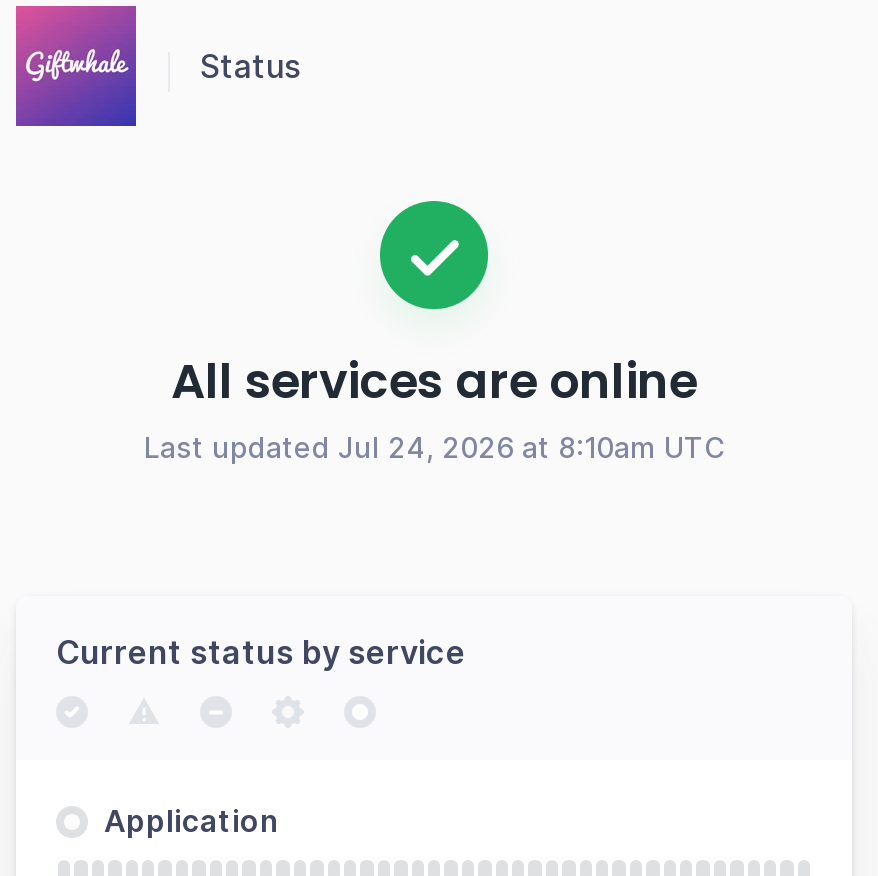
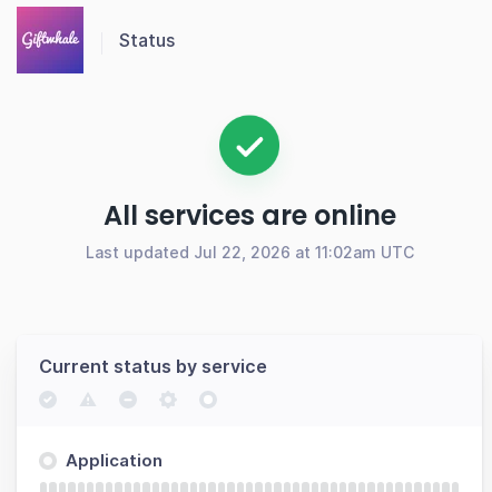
[144,430,724,464] Last updated Jul 24, 2026 at 8:10am UTC -> [85,243,414,262] Last updated Jul 22, 2026 at 11:02am UTC

